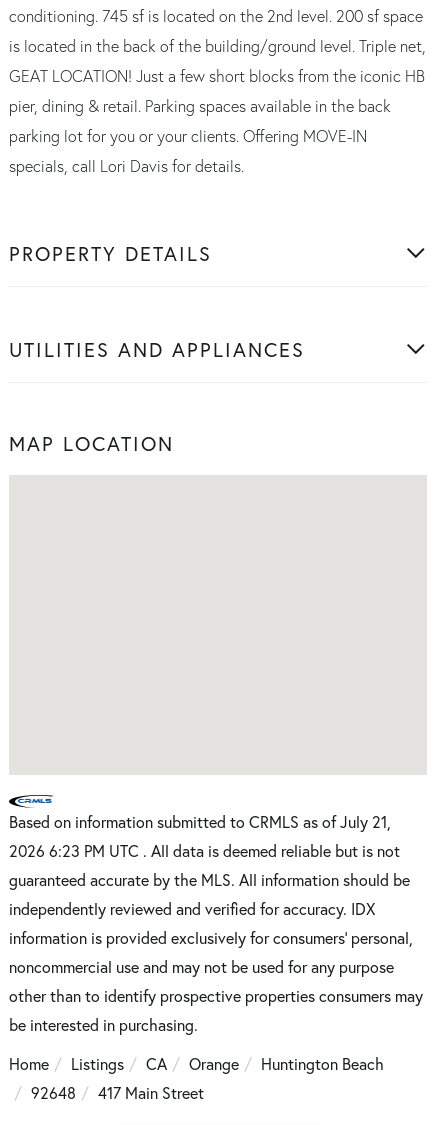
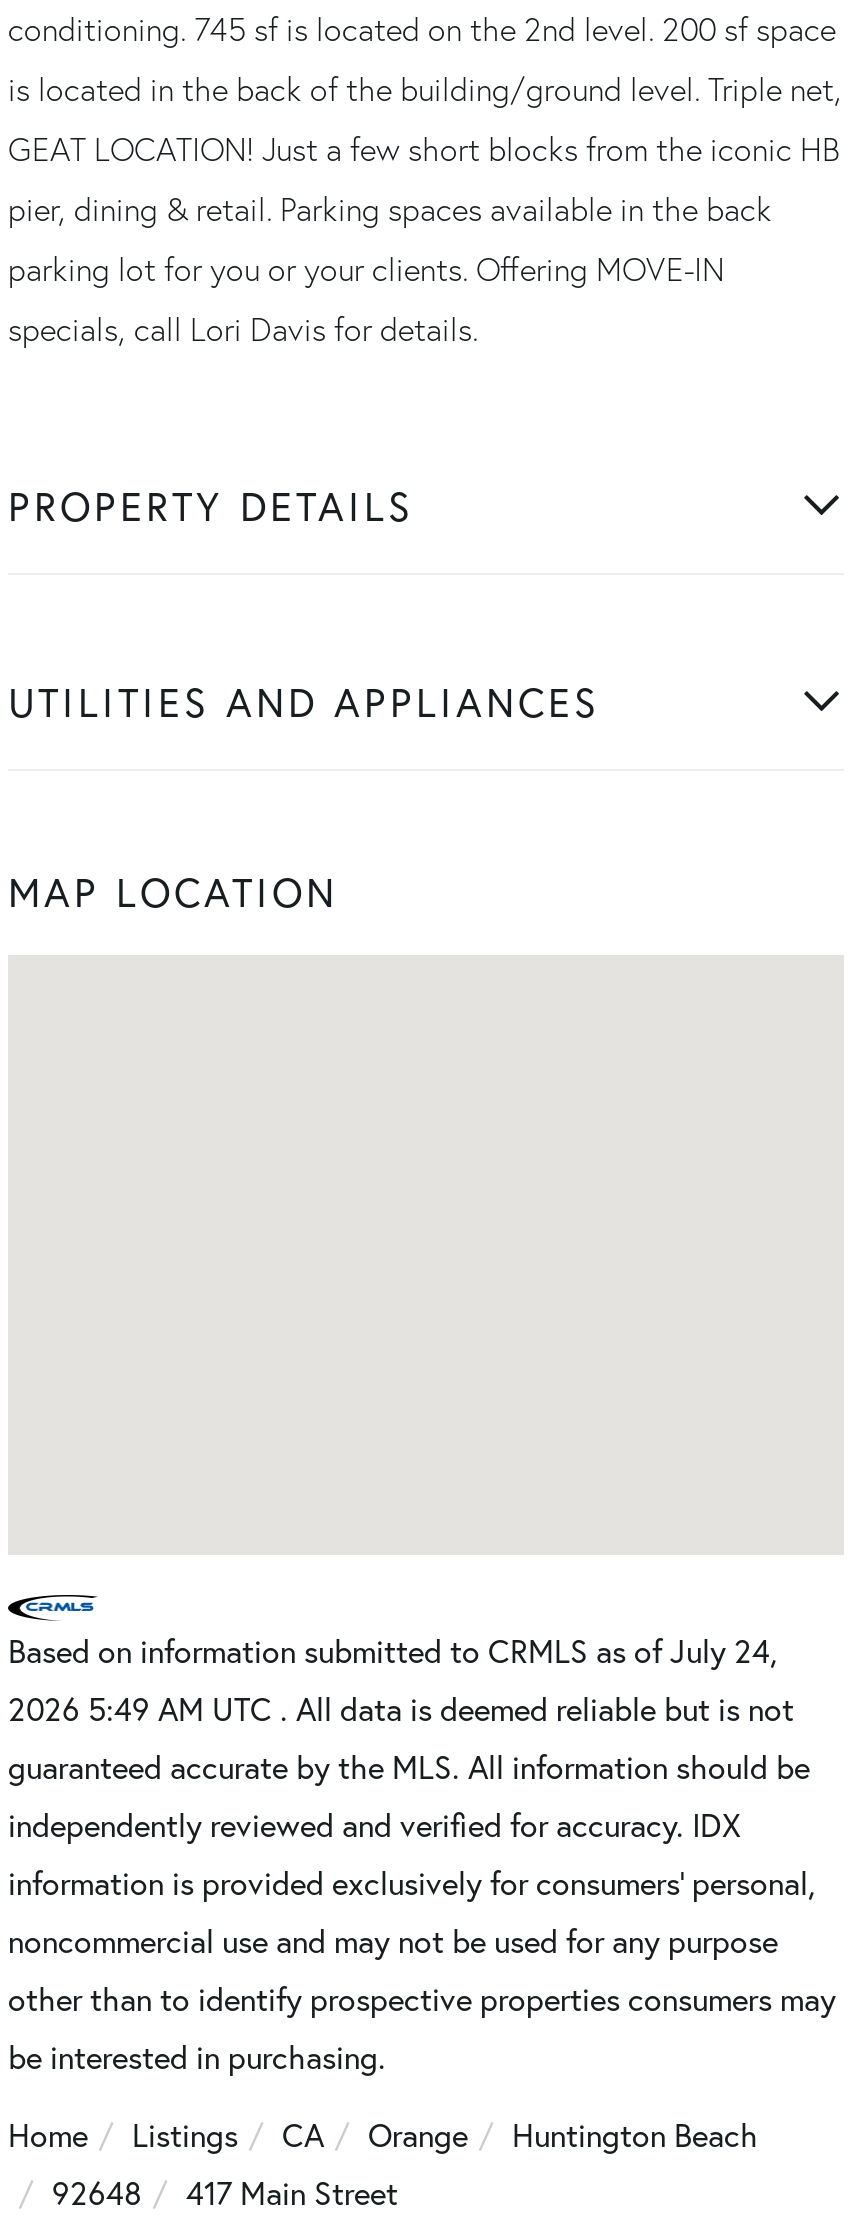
[9,812,391,832] Based on information submitted to CRMLS as of July 21, -> [8,1628,778,1670] Based on information submitted to CRMLS as of July 24,
[9,841,400,861] 2026 6:23 PM UTC . All data is deemed reliable but is not -> [8,1686,794,1728] 2026 5:49 AM UTC . All data is deemed reliable but is not

